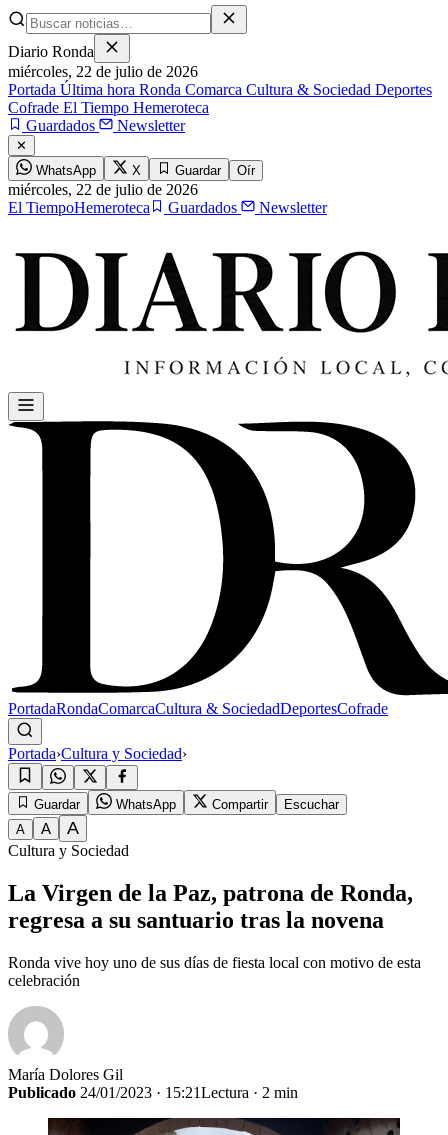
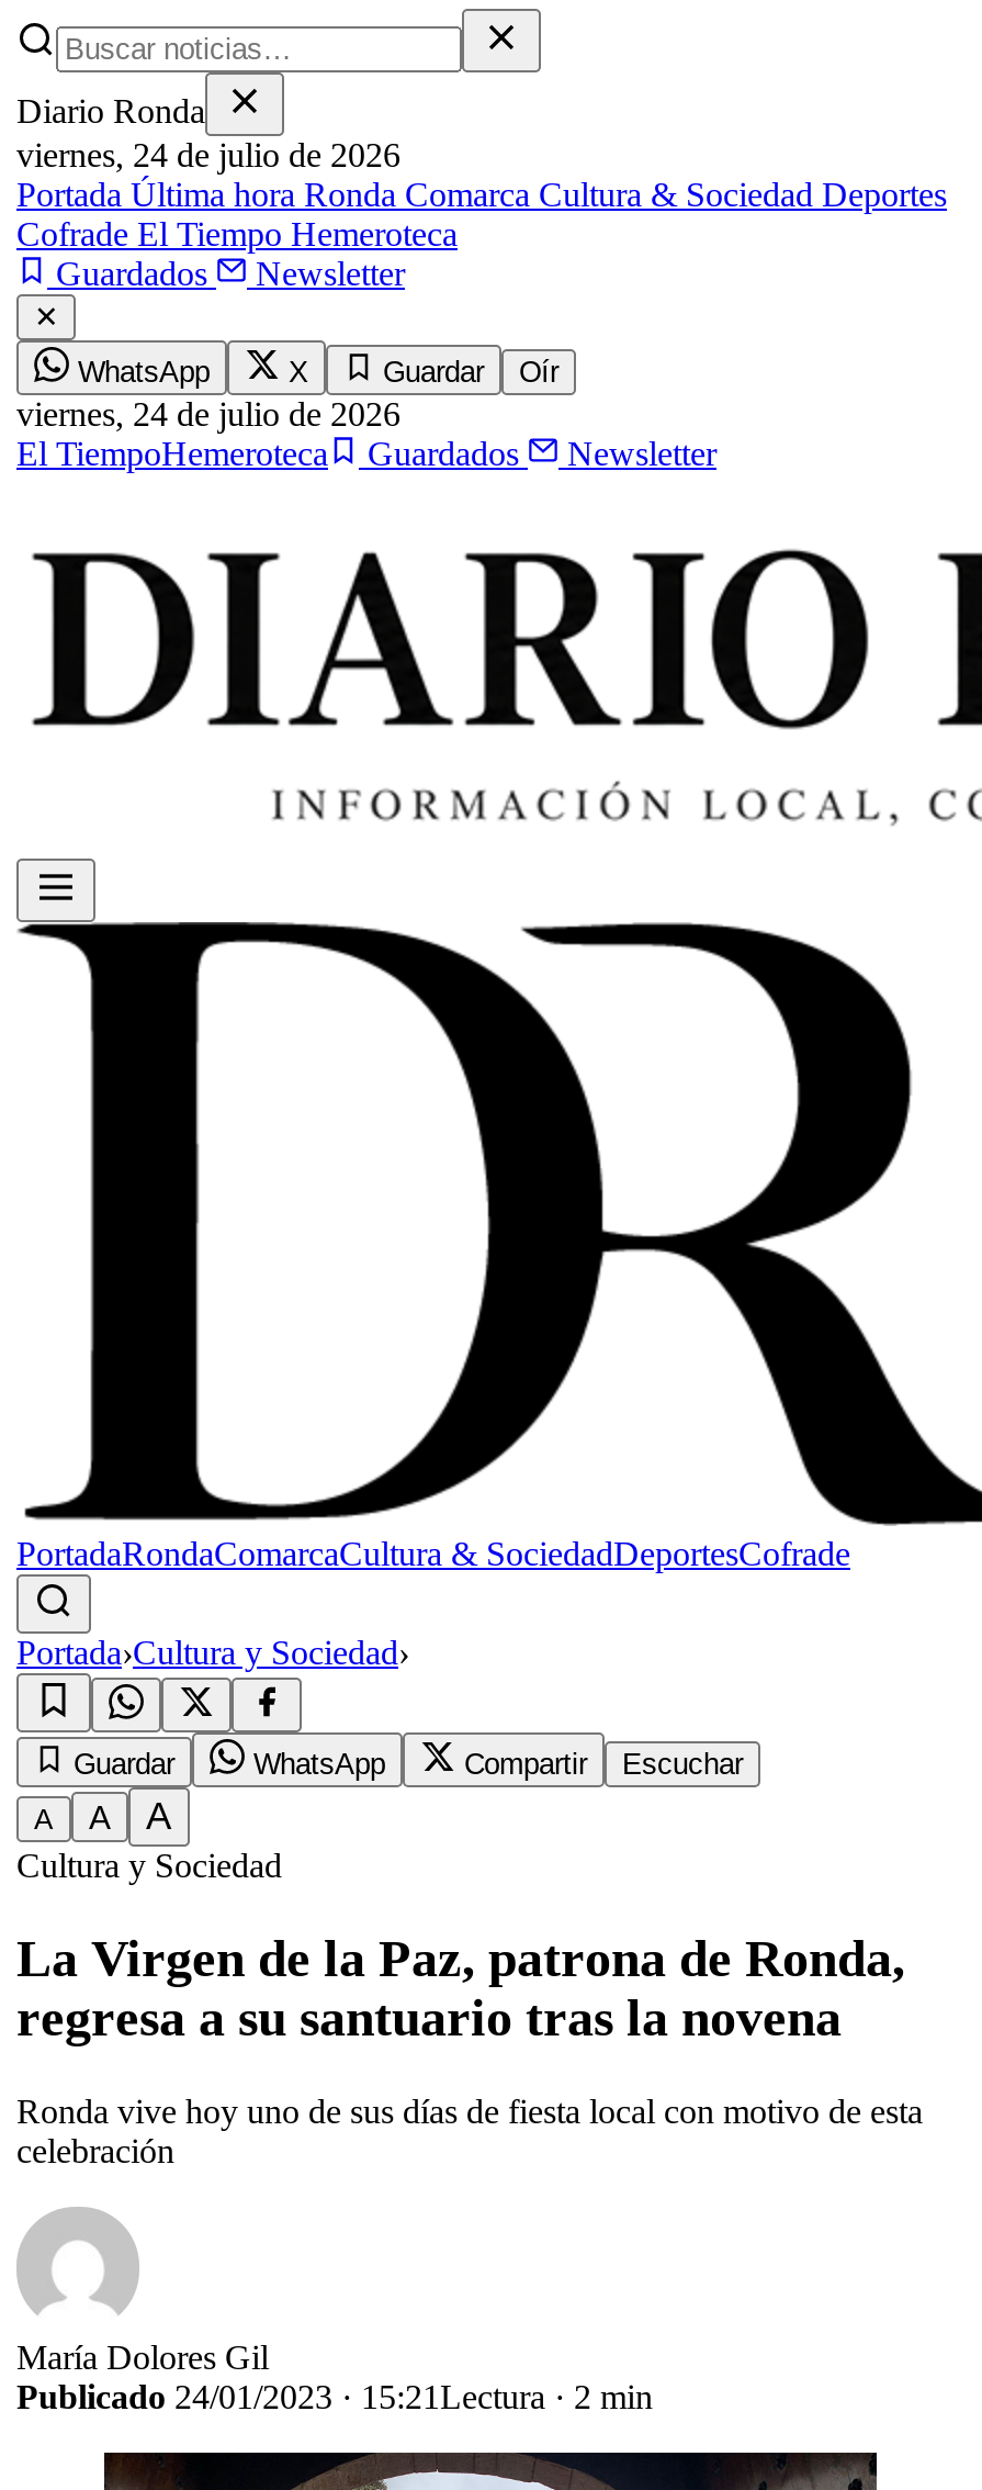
[8,63,198,80] miércoles, 22 de julio de 2026 -> [16,136,400,173] viernes, 24 de julio de 2026
[8,181,198,198] miércoles,22 de julio de 2026 -> [16,395,400,433] viernes,24 de julio de 2026

